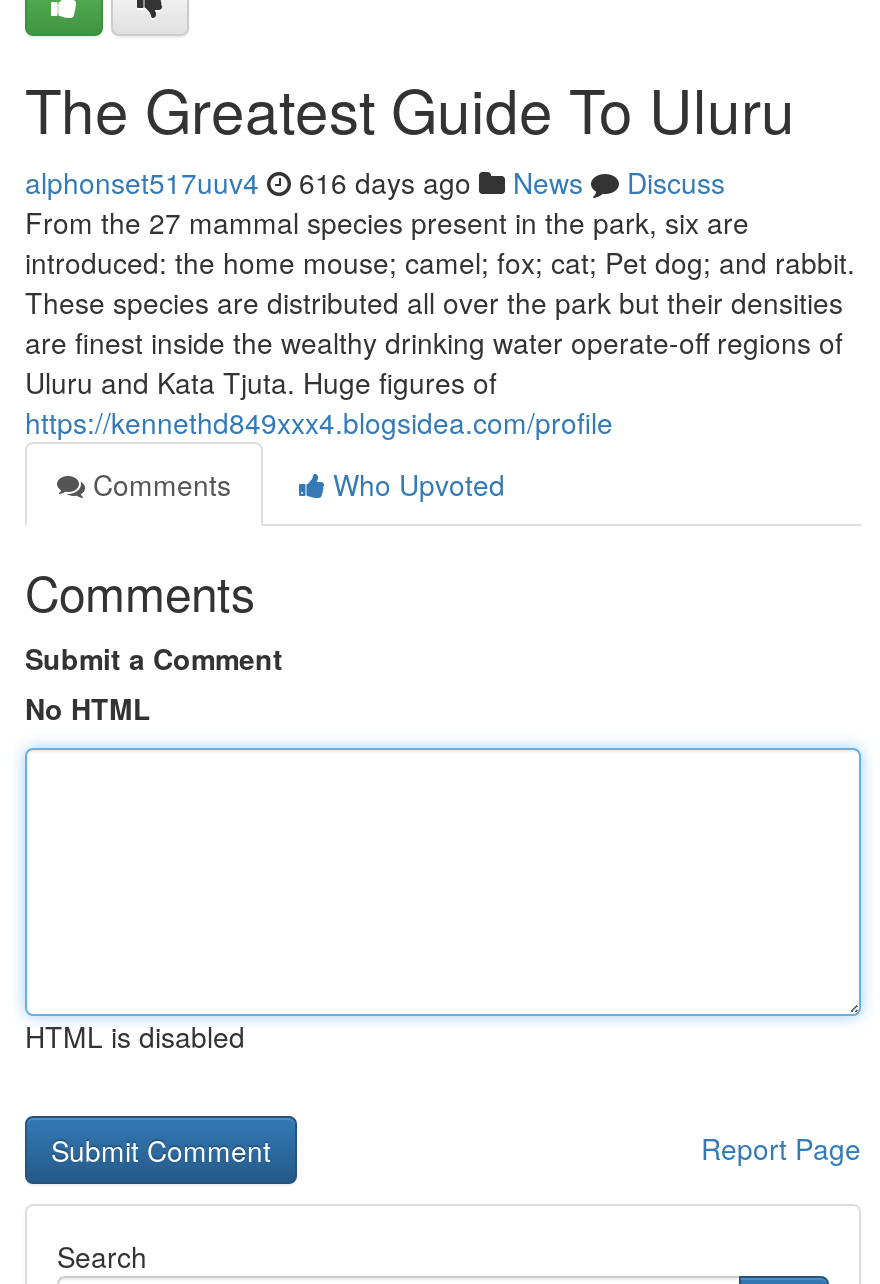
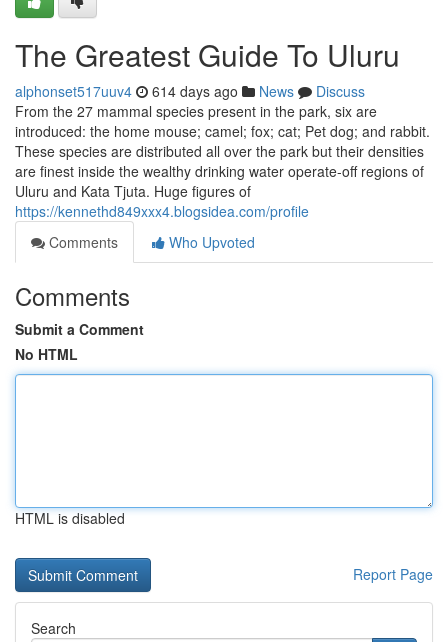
[25,162,725,202] alphonset517uuv4 616 days ago News Discuss -> [15,81,365,101] alphonset517uuv4 614 days ago News Discuss

